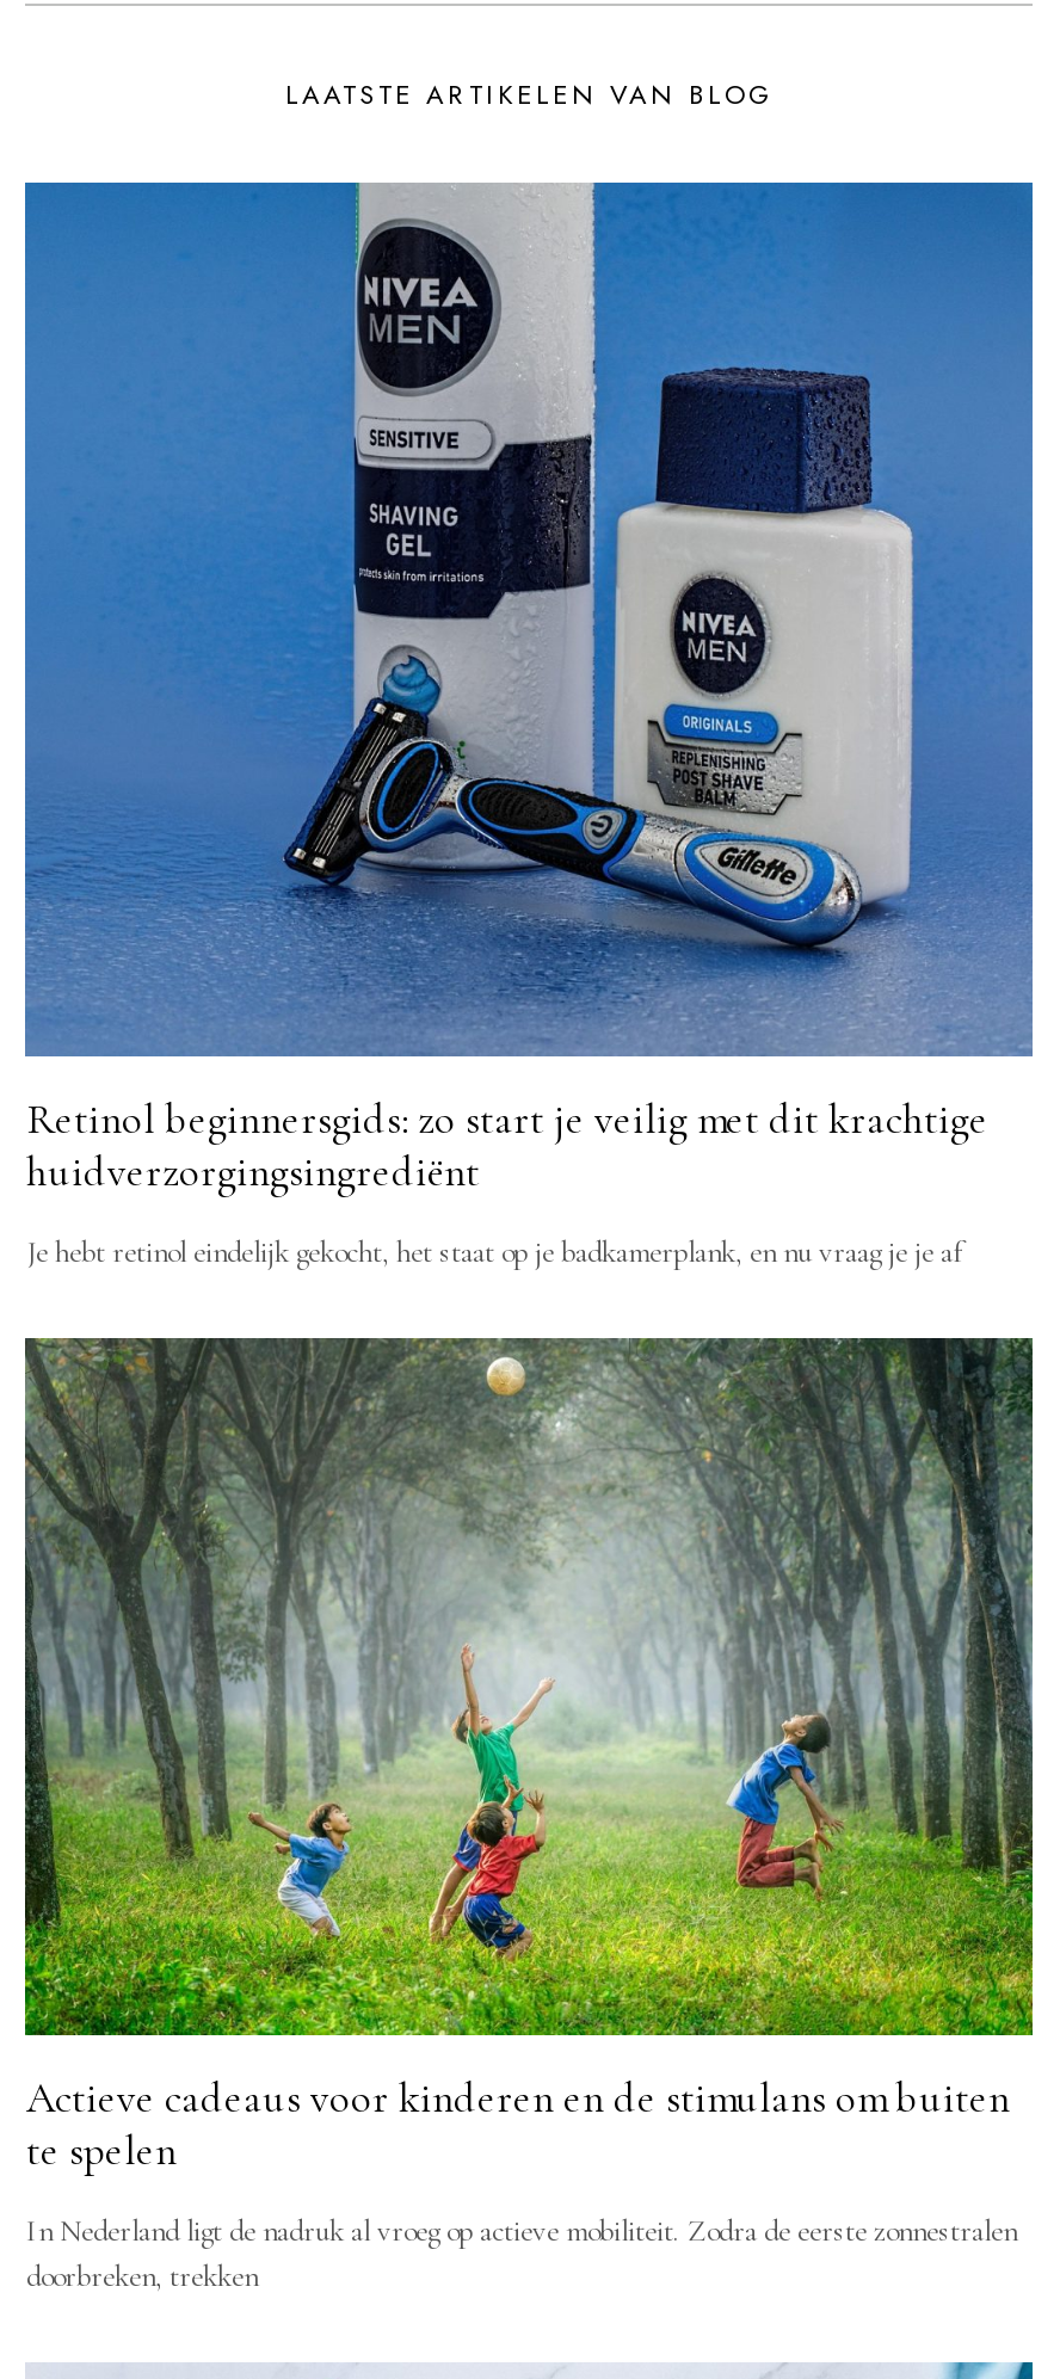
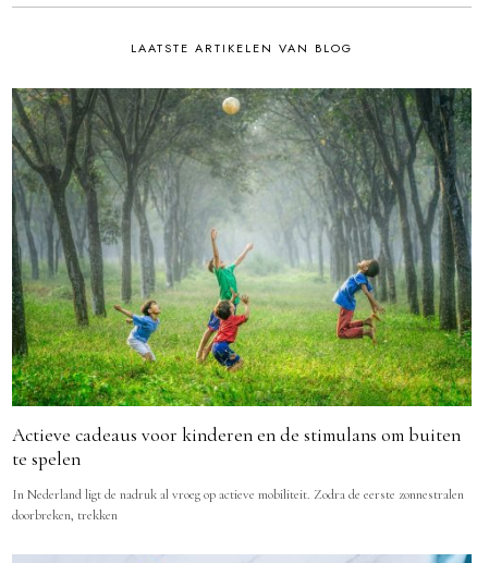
[23,180,1035,1271] [image] | Retinol beginnersgids: zo start je veilig met dit krachtige | huidverzorgingsingrediënt | Je hebt retinol eindelijk gekocht, het staat op je badkamerplank, en nu vraag je je af -> none

